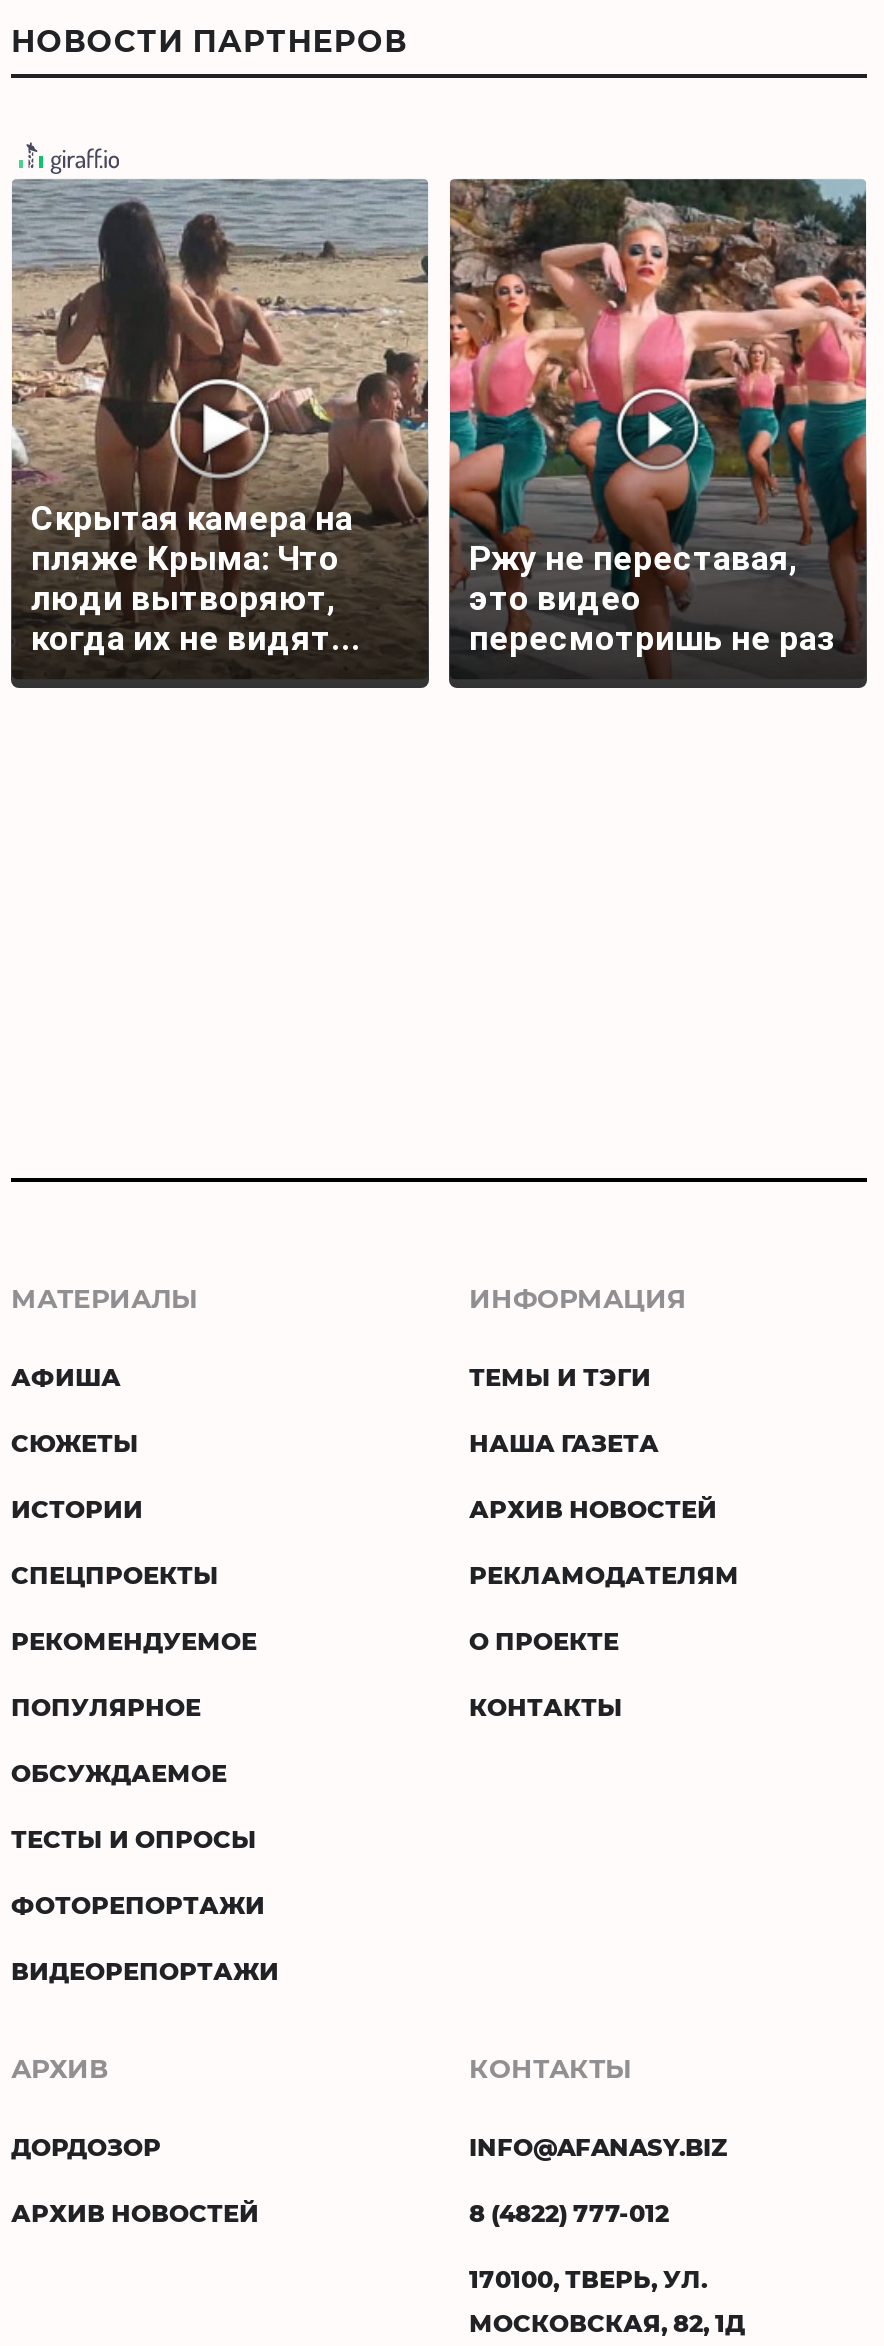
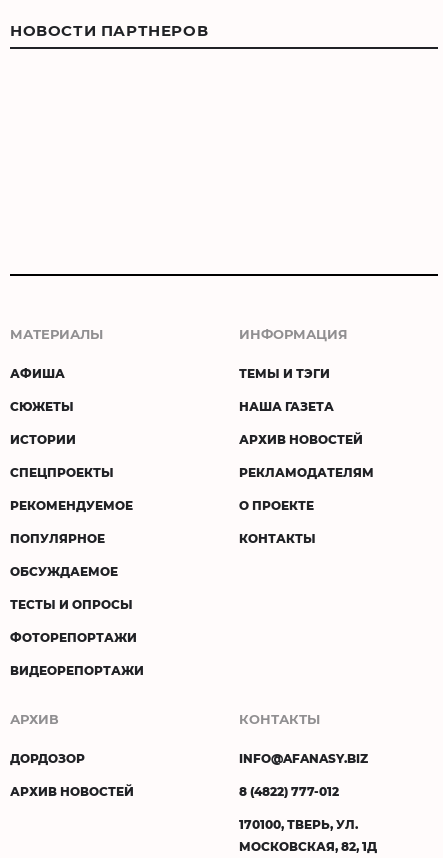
[9,142,431,690] [image] | Скрытая камера на | пляже Крыма: Что | люди вытворяют, | когда их не видят... -> none
[447,176,869,690] [image] | Ржу не переставая, | это видео | пересмотришь не раз -> none

